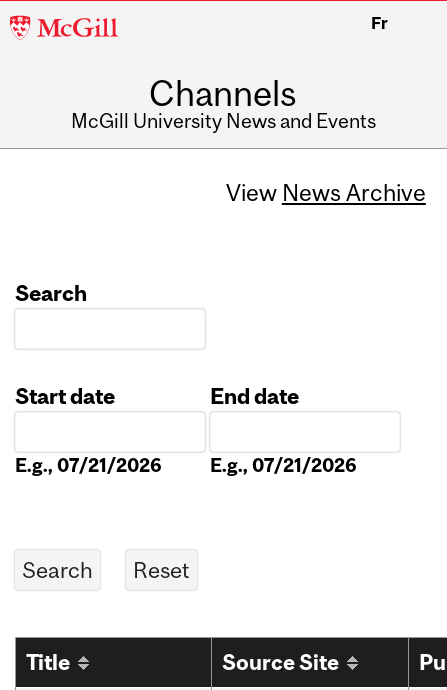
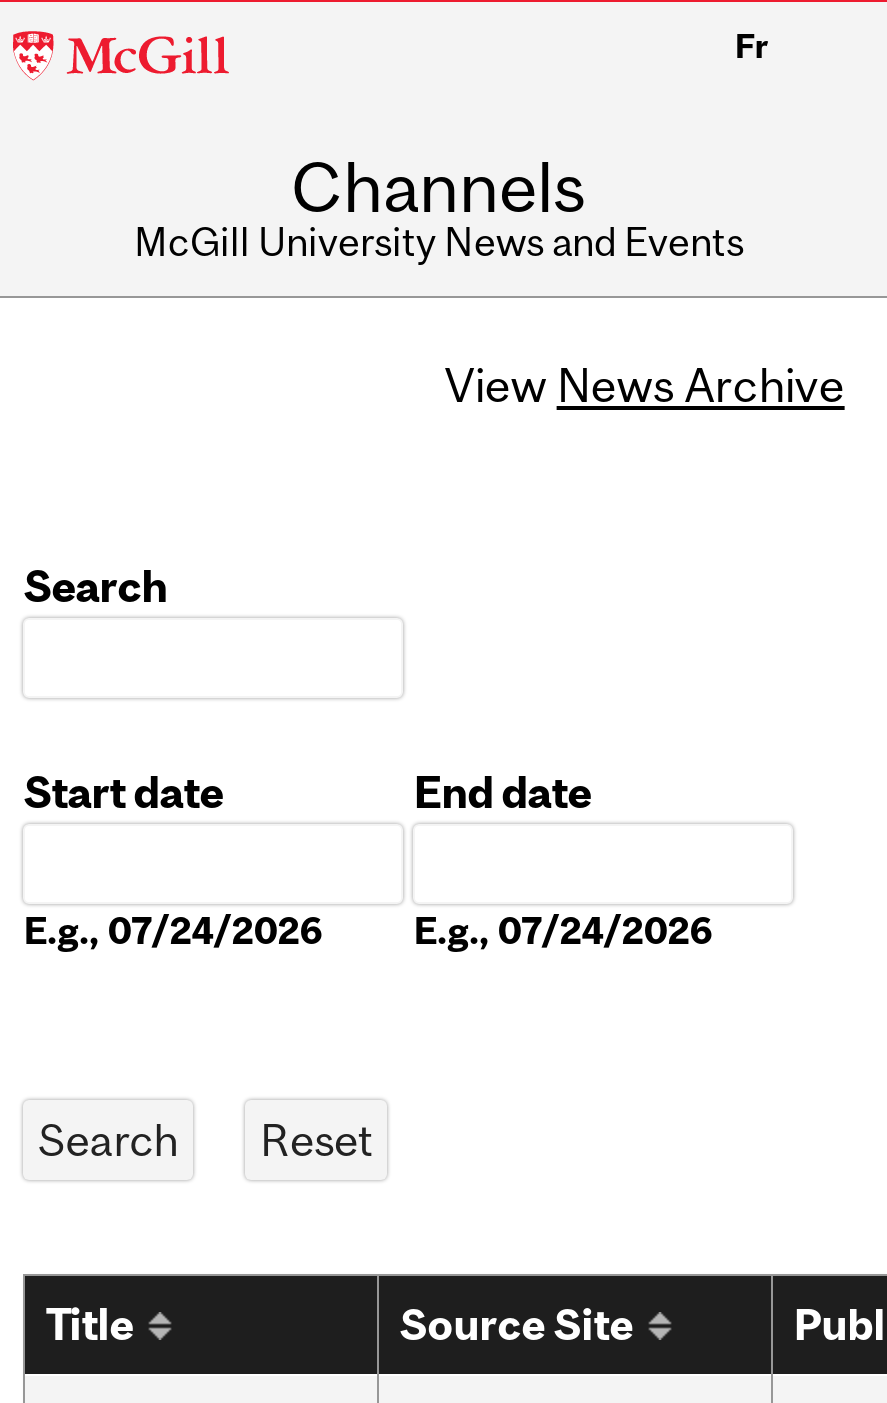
[15,454,162,476] E.g., 07/21/2026 -> [23,909,323,953] E.g., 07/24/2026
[210,454,357,476] E.g., 07/21/2026 -> [413,909,713,953] E.g., 07/24/2026

